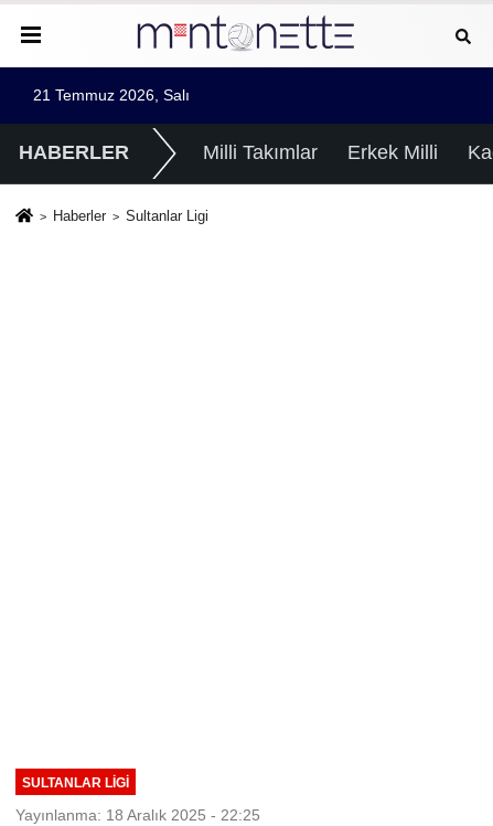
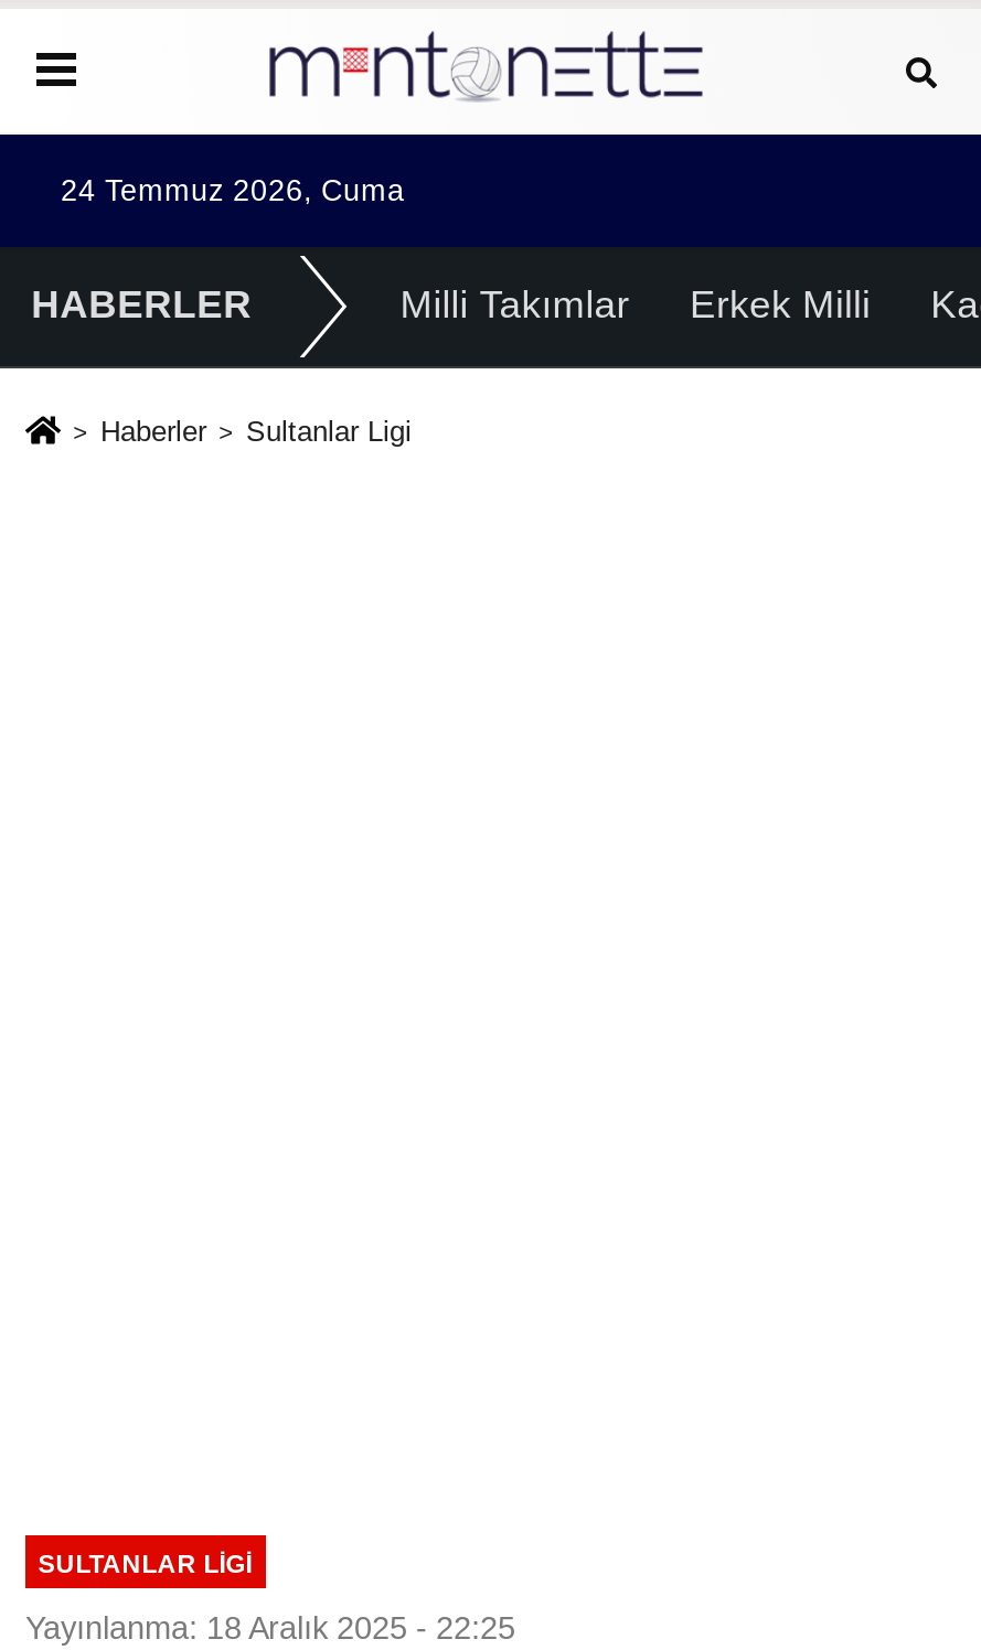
[33,87,190,104] 21 Temmuz 2026, Salı -> [61,174,405,207] 24 Temmuz 2026, Cuma

